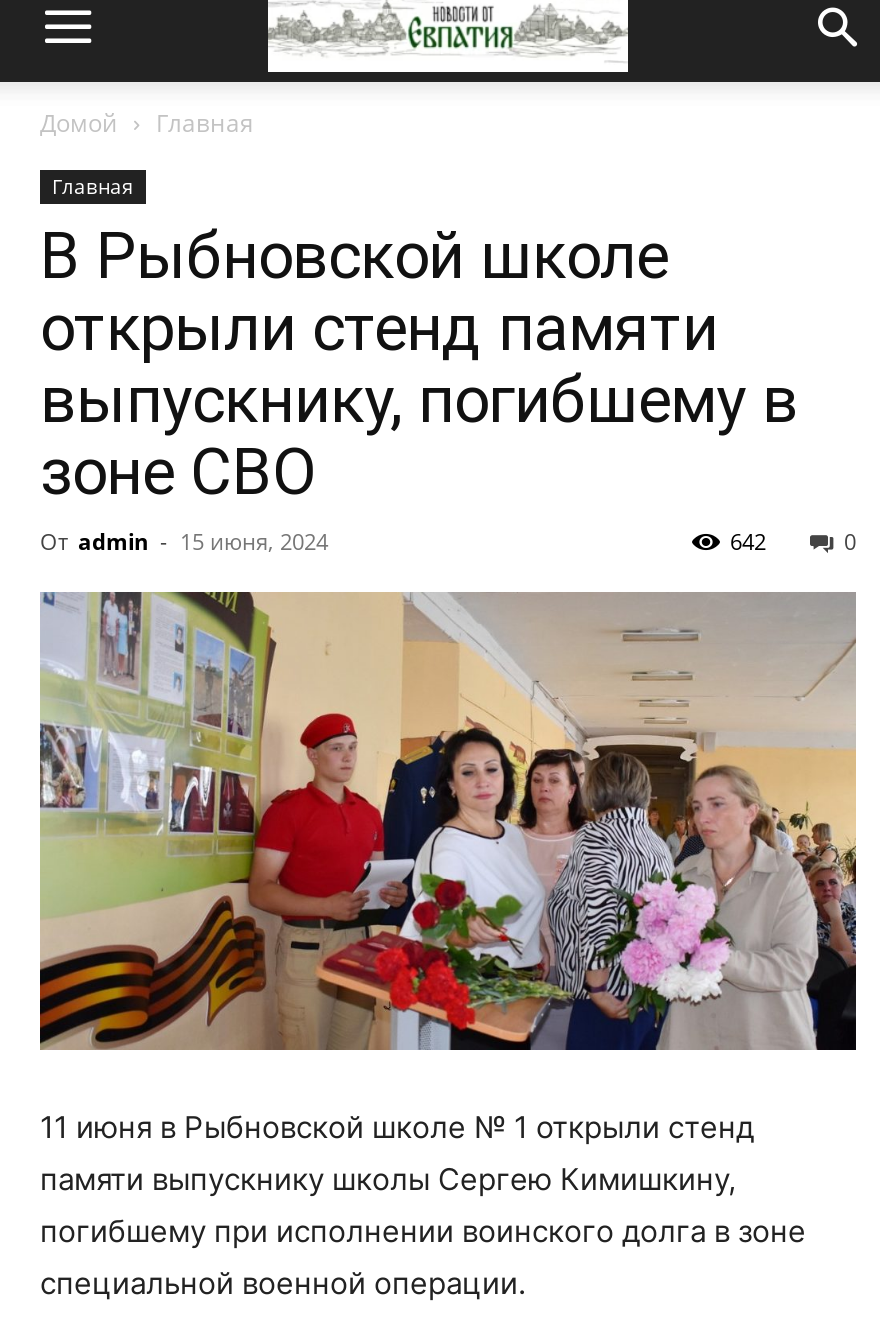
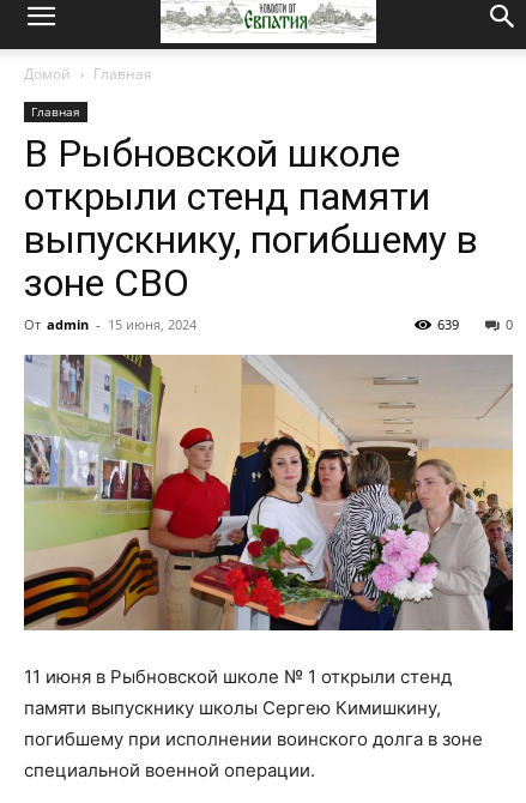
[730,526,766,556] 642 -> [437,315,459,333] 639

